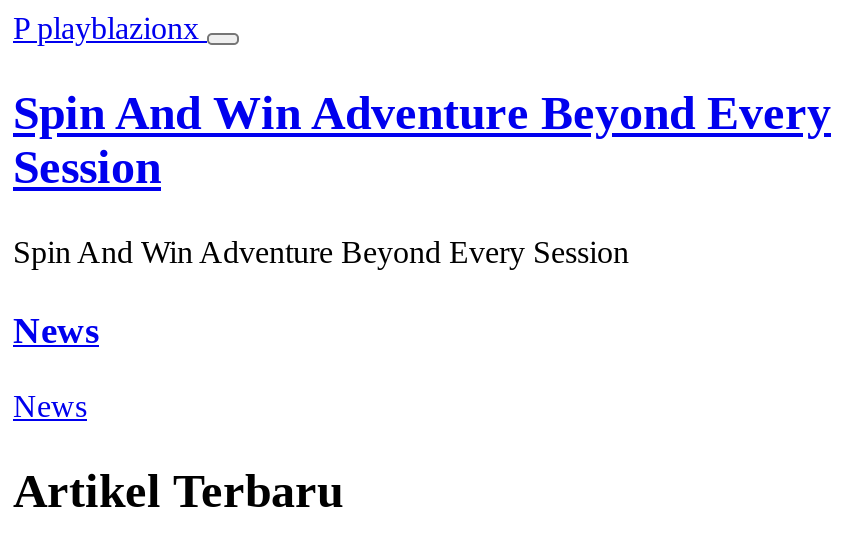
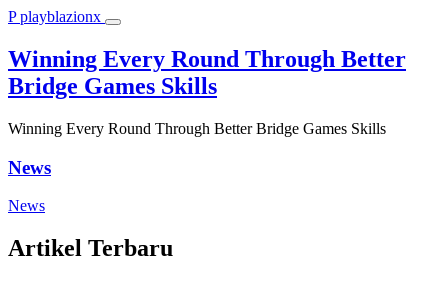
[13,87,831,193] Spin And Win Adventure Beyond Every | Session -> [8,46,406,99] Winning Every Round Through Better | Bridge Games Skills
[13,235,629,269] Spin And Win Adventure Beyond Every Session -> [8,120,386,137] Winning Every Round Through Better Bridge Games Skills

